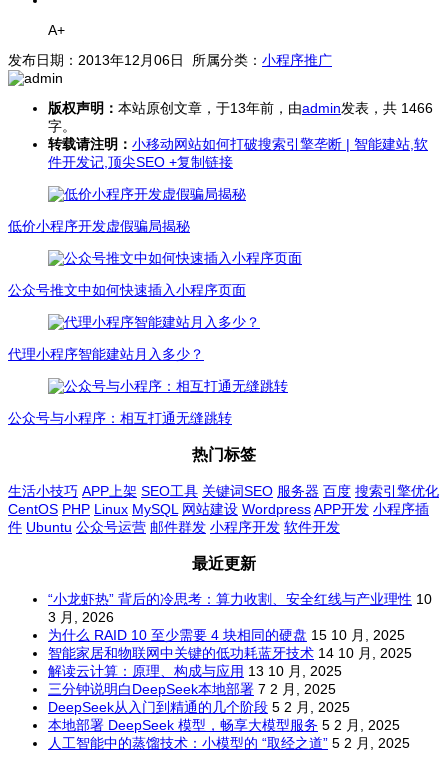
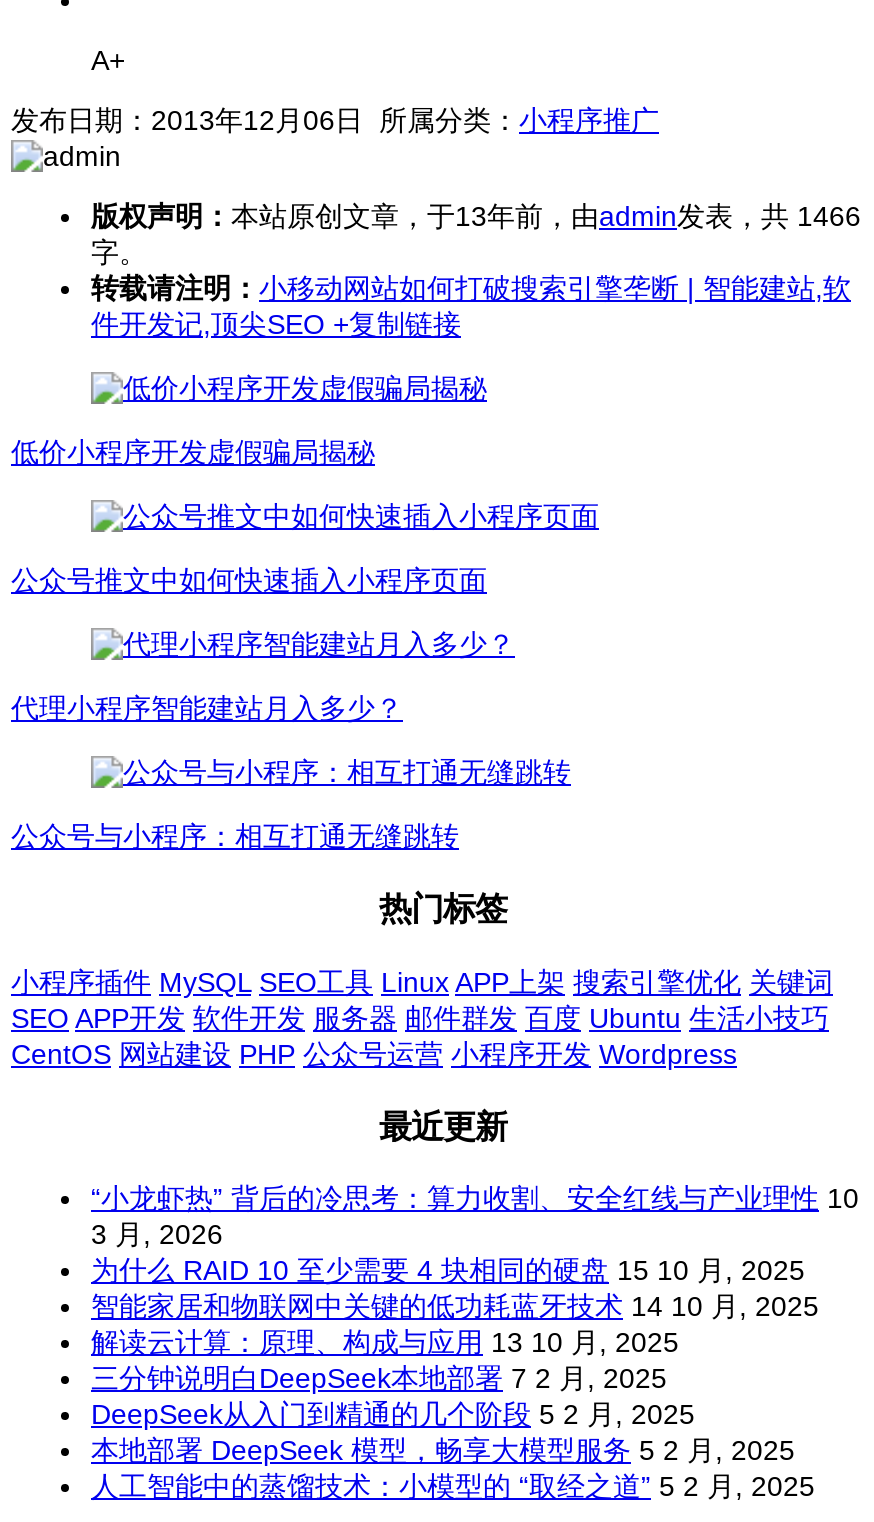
[8,483,439,535] 生活小技巧 APP上架 SEO工具 关键词SEO 服务器 百度 搜索引擎优化 | CentOS PHP Linux MySQL 网站建设 Wordpress APP开发 小程序插 | 件 Ubuntu 公众号运营 邮件群发 小程序开发 软件开发 -> [11,965,833,1069] 小程序插件 MySQL SEO工具 Linux APP上架 搜索引擎优化 关键词 | SEO APP开发 软件开发 服务器 邮件群发 百度 Ubuntu 生活小技巧 | CentOS 网站建设 PHP 公众号运营 小程序开发 Wordpress

